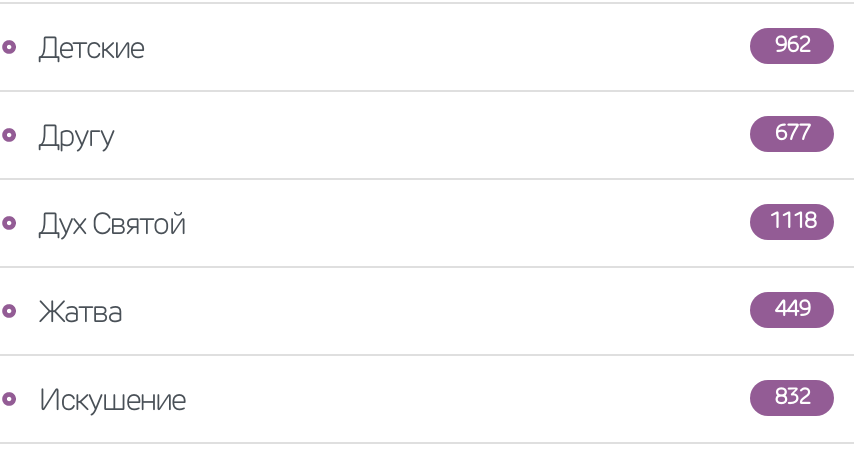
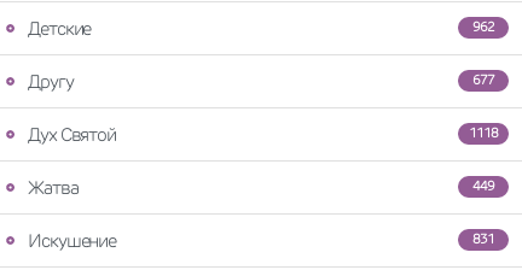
[774,383,810,411] 832 -> [473,231,494,248] 831

